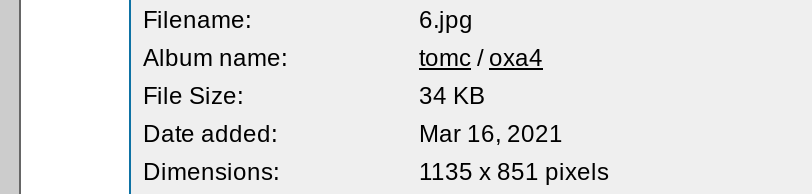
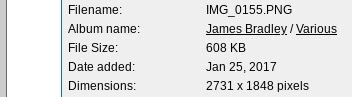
[419,6,473,34] 6.jpg -> [206,3,292,17] IMG_0155.PNG
[419,44,543,72] tomc / oxa4 -> [206,22,337,36] James Bradley / Various
[419,82,485,110] 34 KB -> [206,41,246,55] 608 KB
[419,120,563,148] Mar 16, 2021 -> [206,60,277,74] Jan 25, 2017
[419,158,609,186] 1135 x 851 pixels -> [206,79,309,93] 2731 x 1848 pixels

